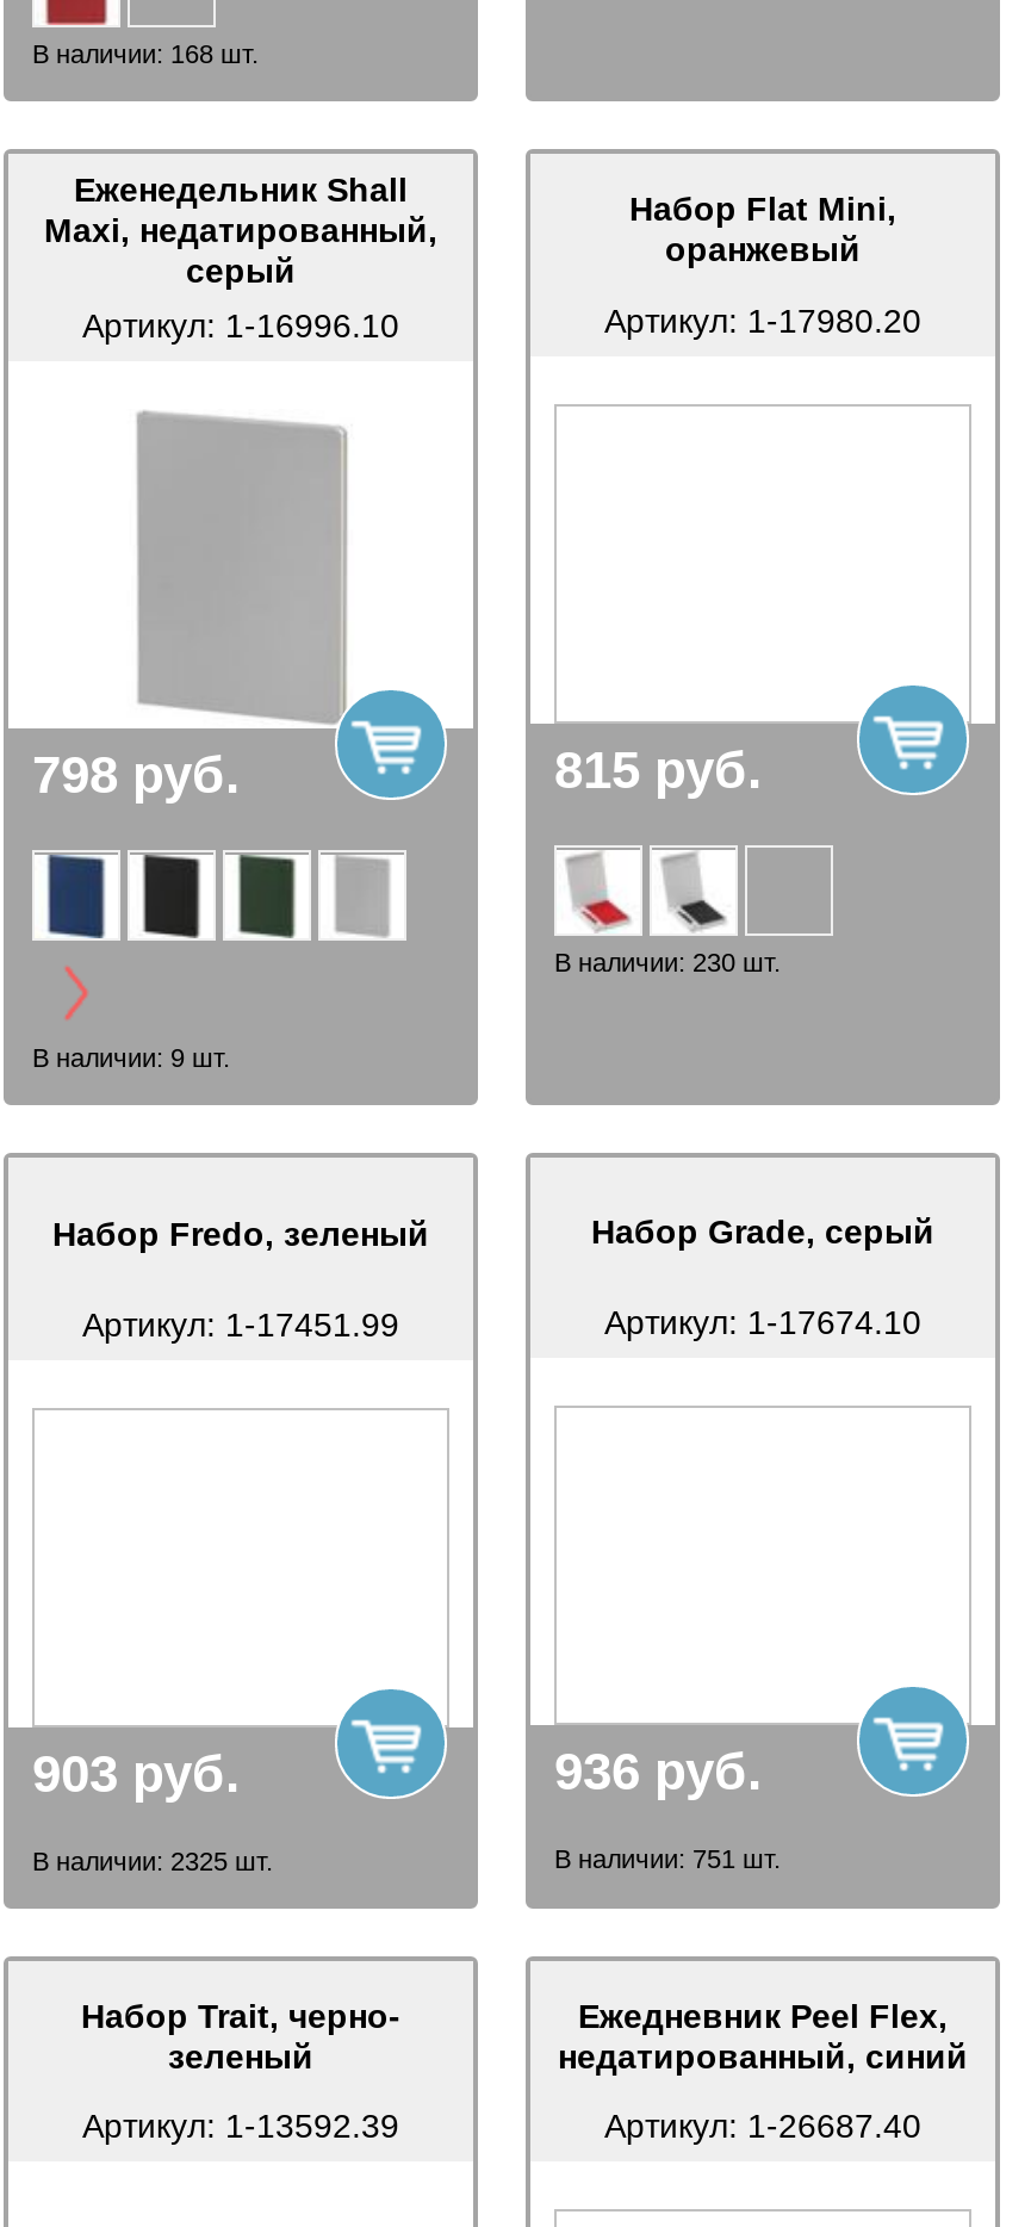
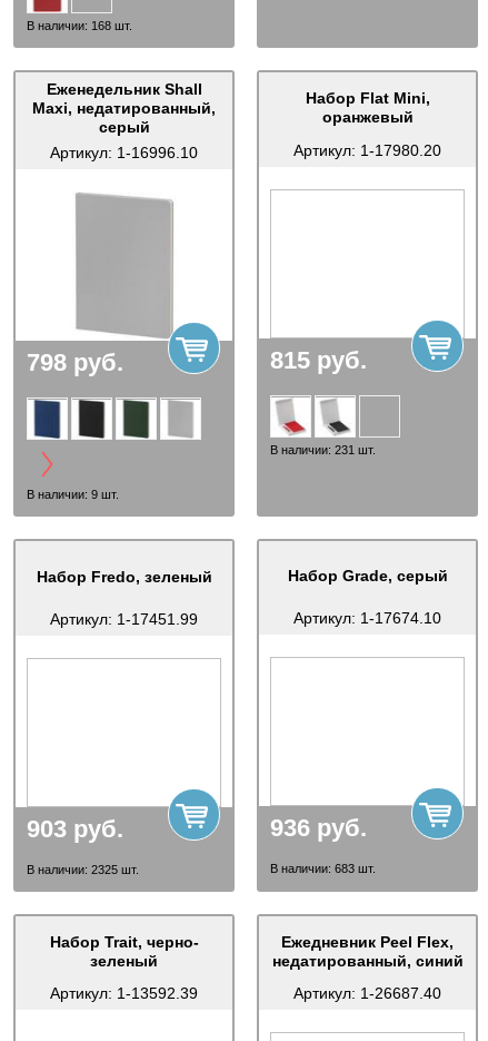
[554,947,781,976] В наличии: 230 шт. -> [270,443,376,456] В наличии: 231 шт.
[554,1844,781,1872] В наличии: 751 шт. -> [270,861,376,875] В наличии: 683 шт.

